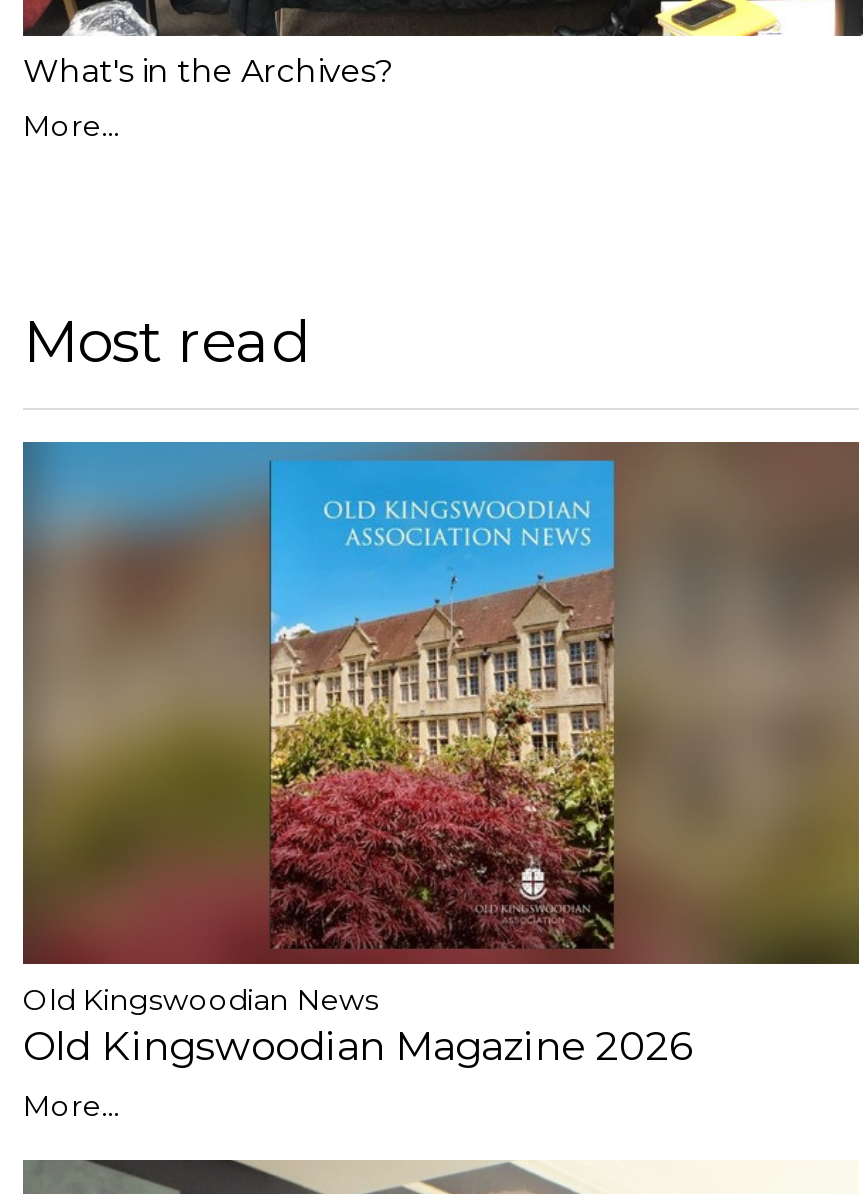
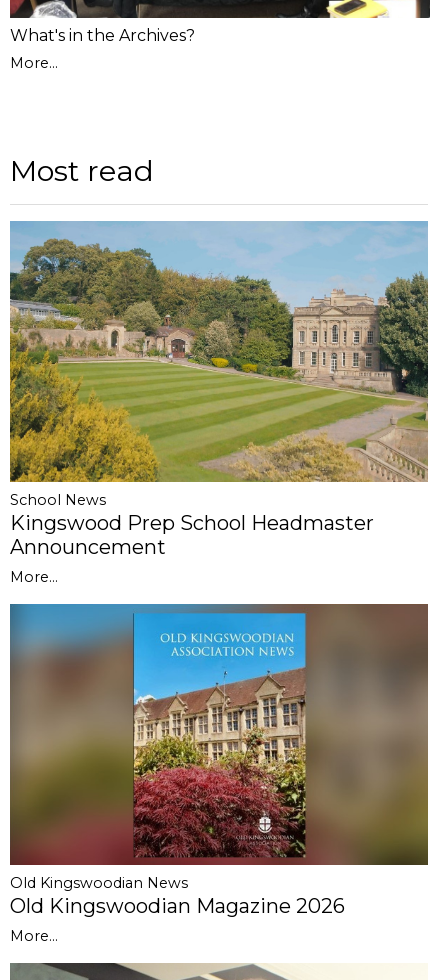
none -> [10,220,429,586] [image] | School News | Kingswood Prep School Headmaster | Announcement | More...

